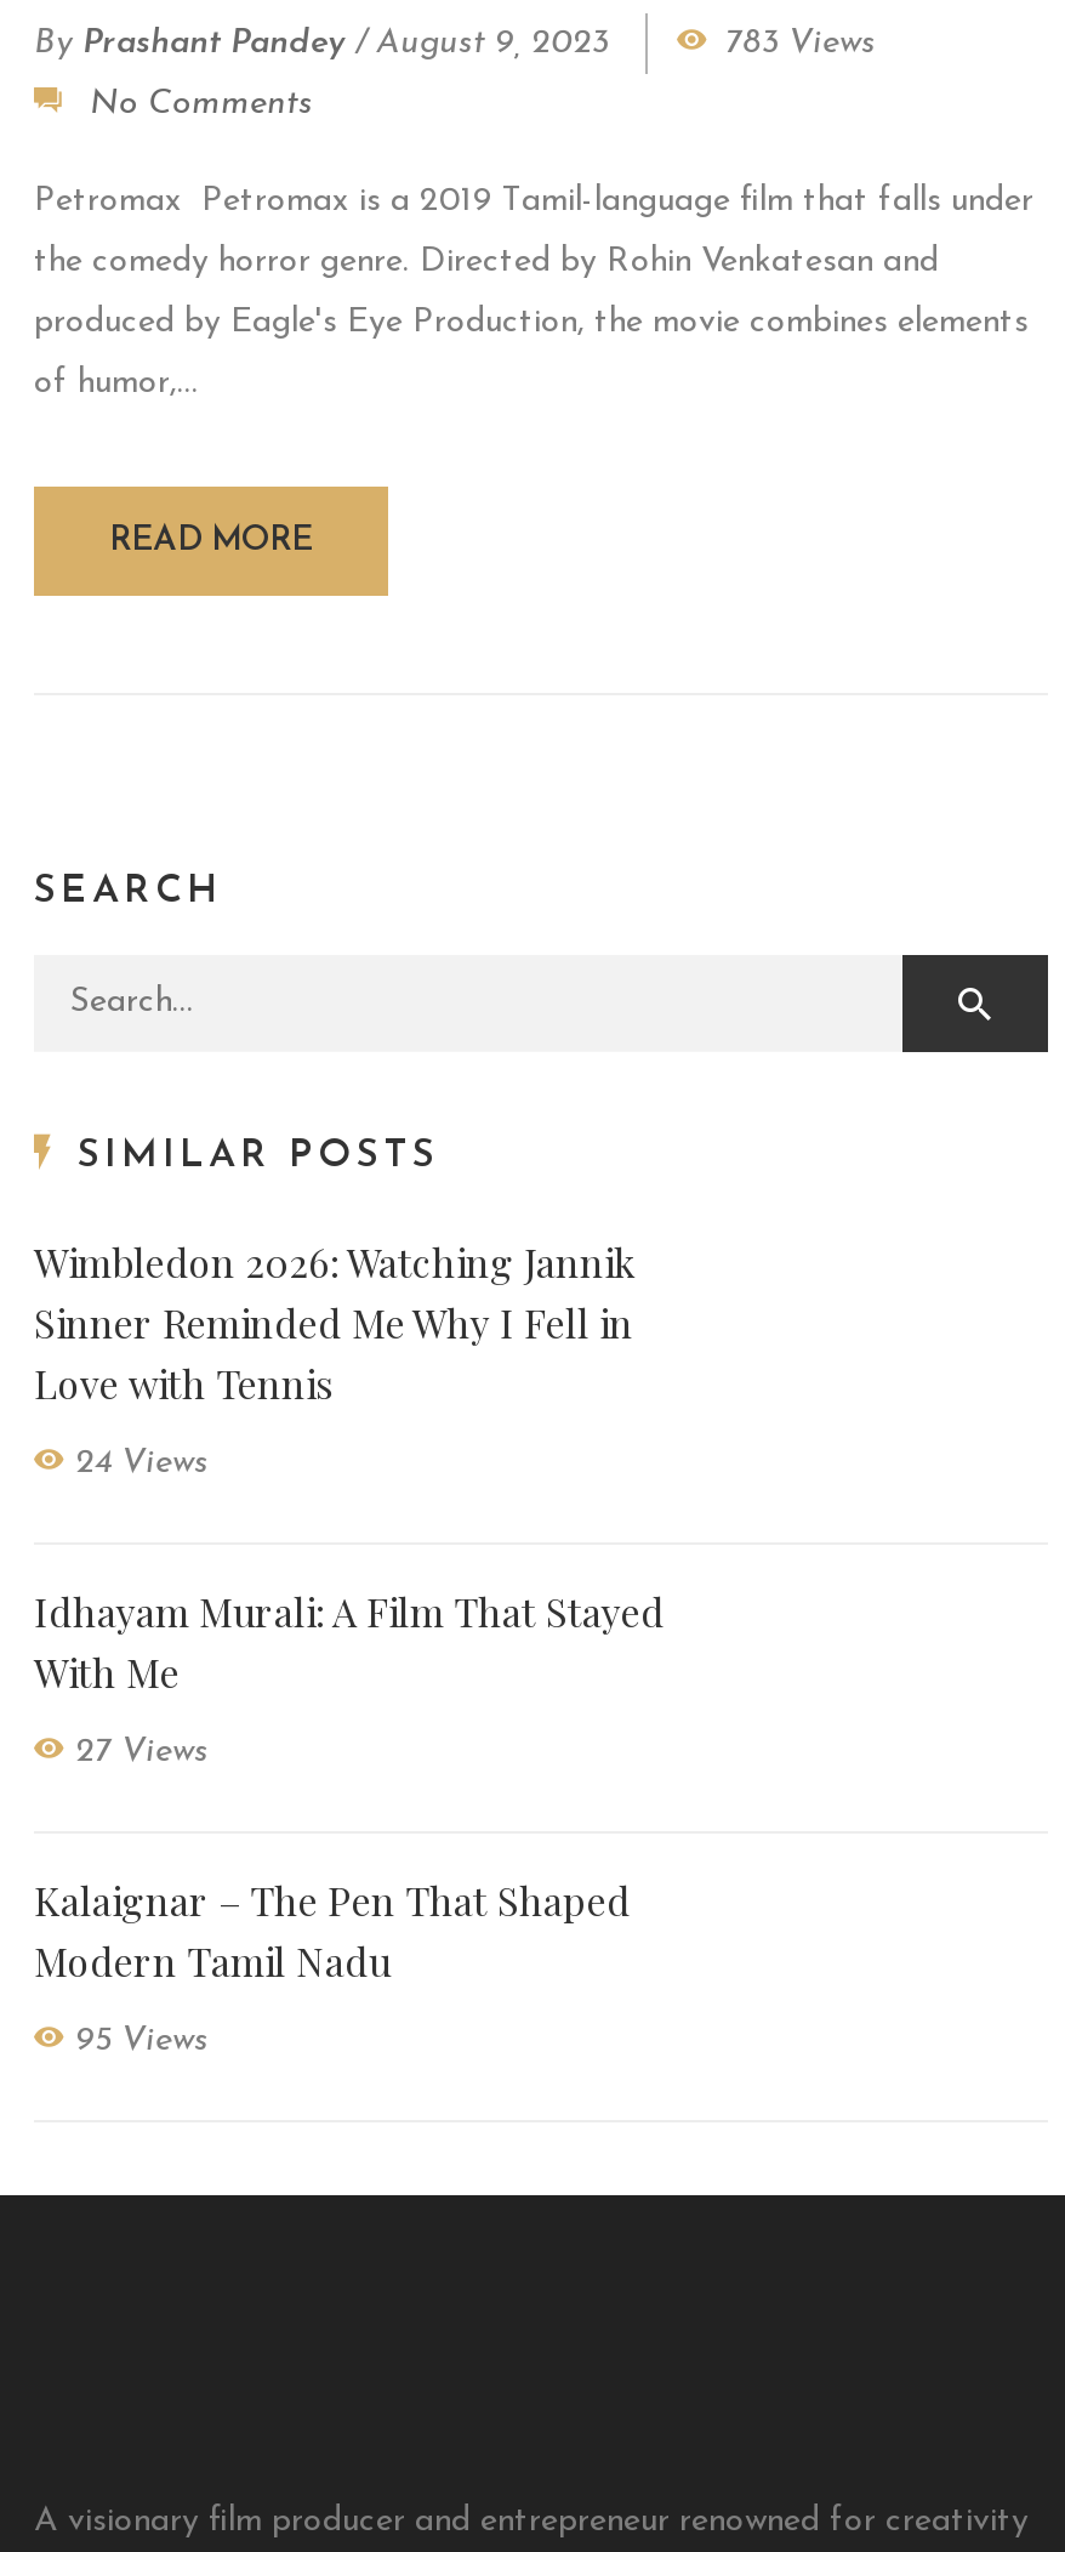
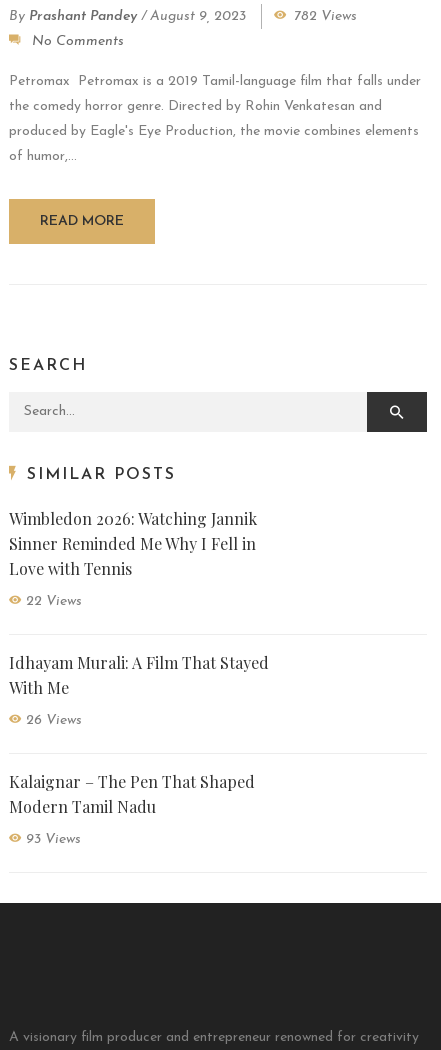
[725,24,876,61] 783 Views -> [294,8,357,23] 782 Views
[75,1444,209,1480] 24 Views -> [26,593,82,608] 22 Views
[75,1733,209,1769] 27 Views -> [26,712,82,727] 26 Views
[75,2022,209,2058] 95 Views -> [26,831,81,846] 93 Views

